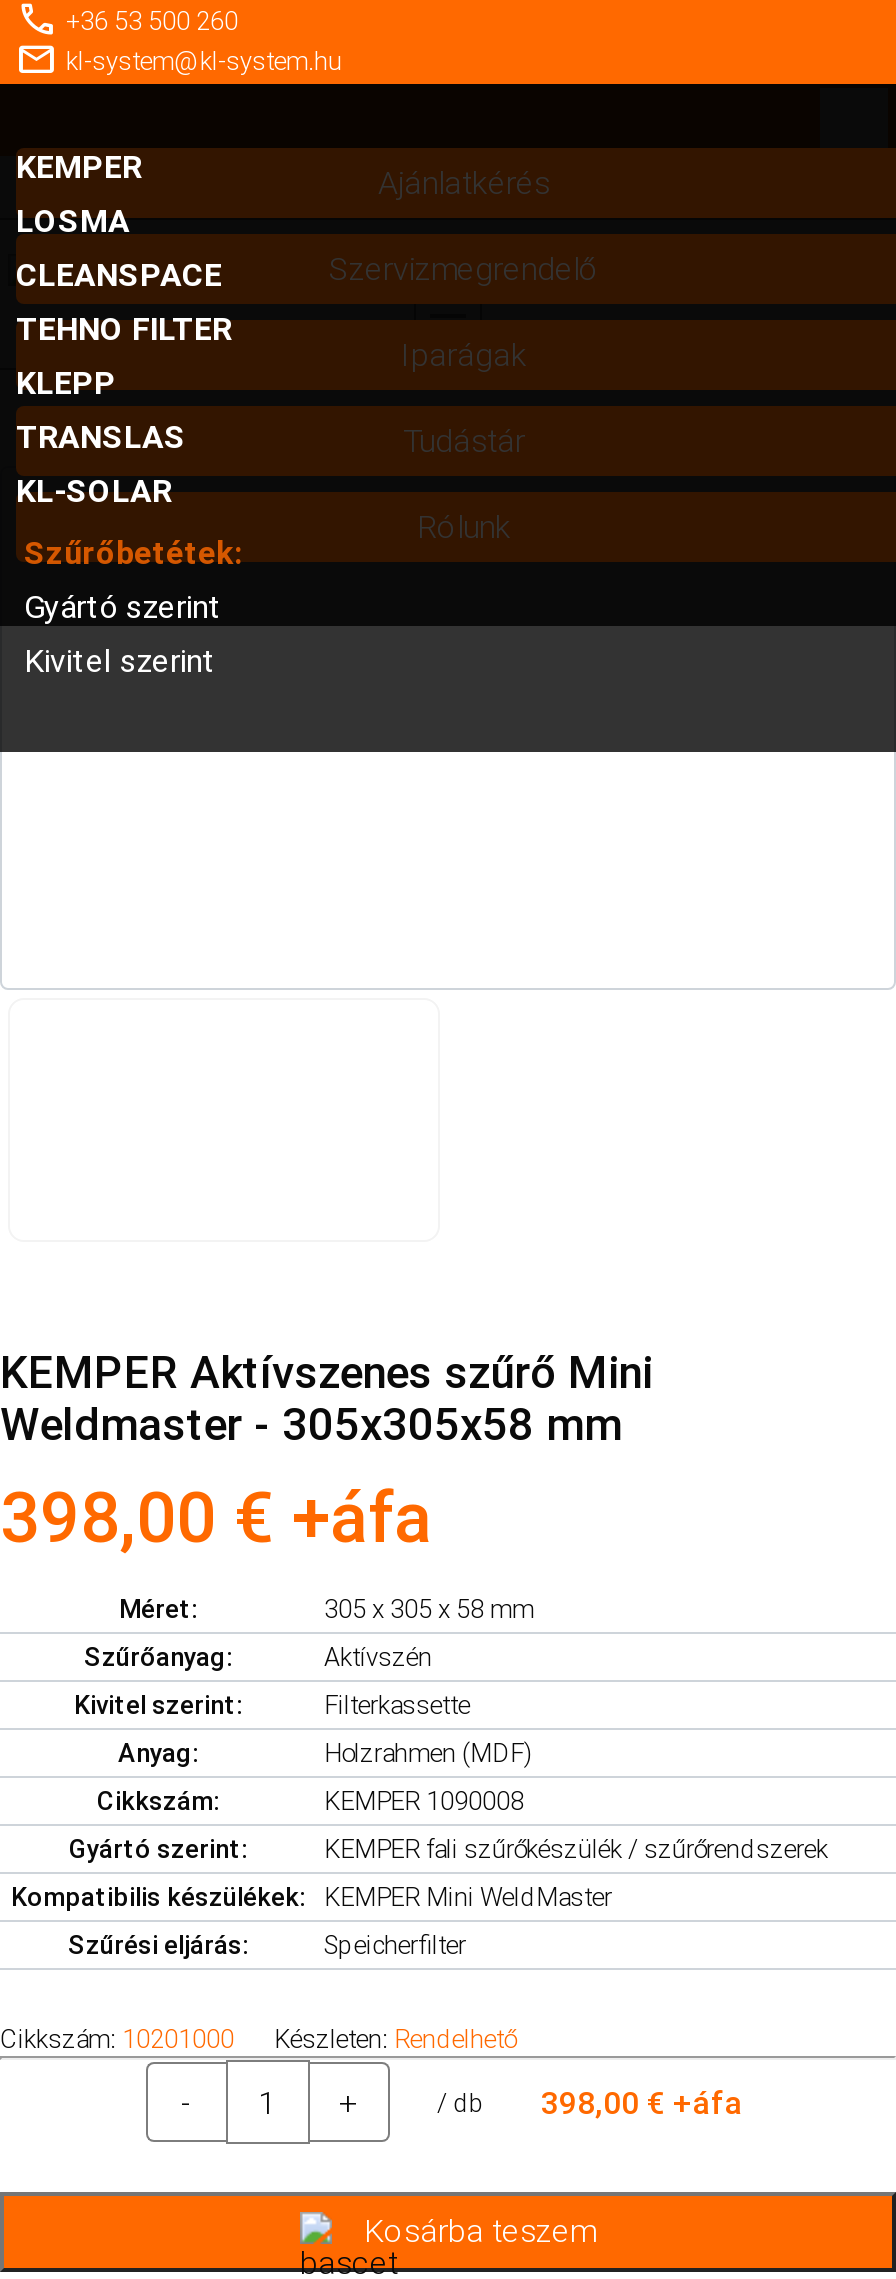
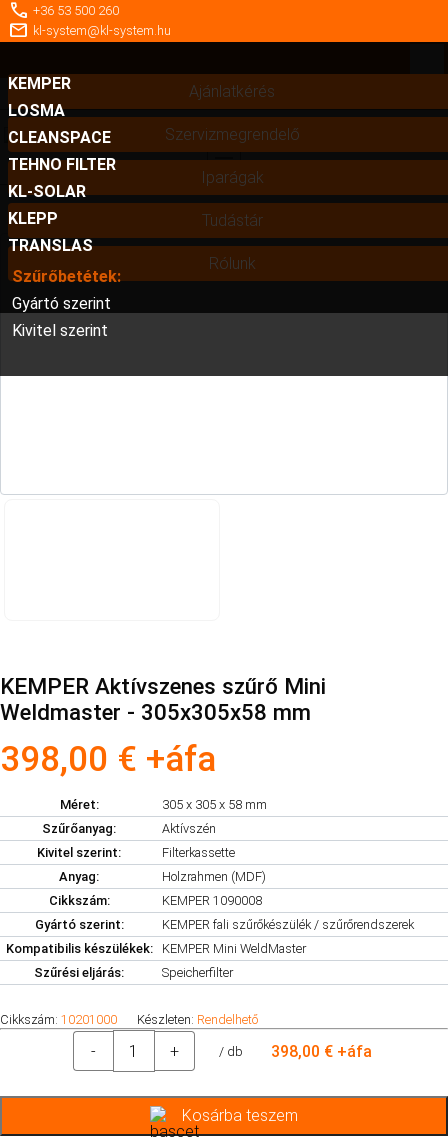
moved [16,364,186,456] -> [8,209,93,255]: KLEPP | TRANSLAS
moved [16,472,172,510] -> [8,182,86,201]: KL-SOLAR

